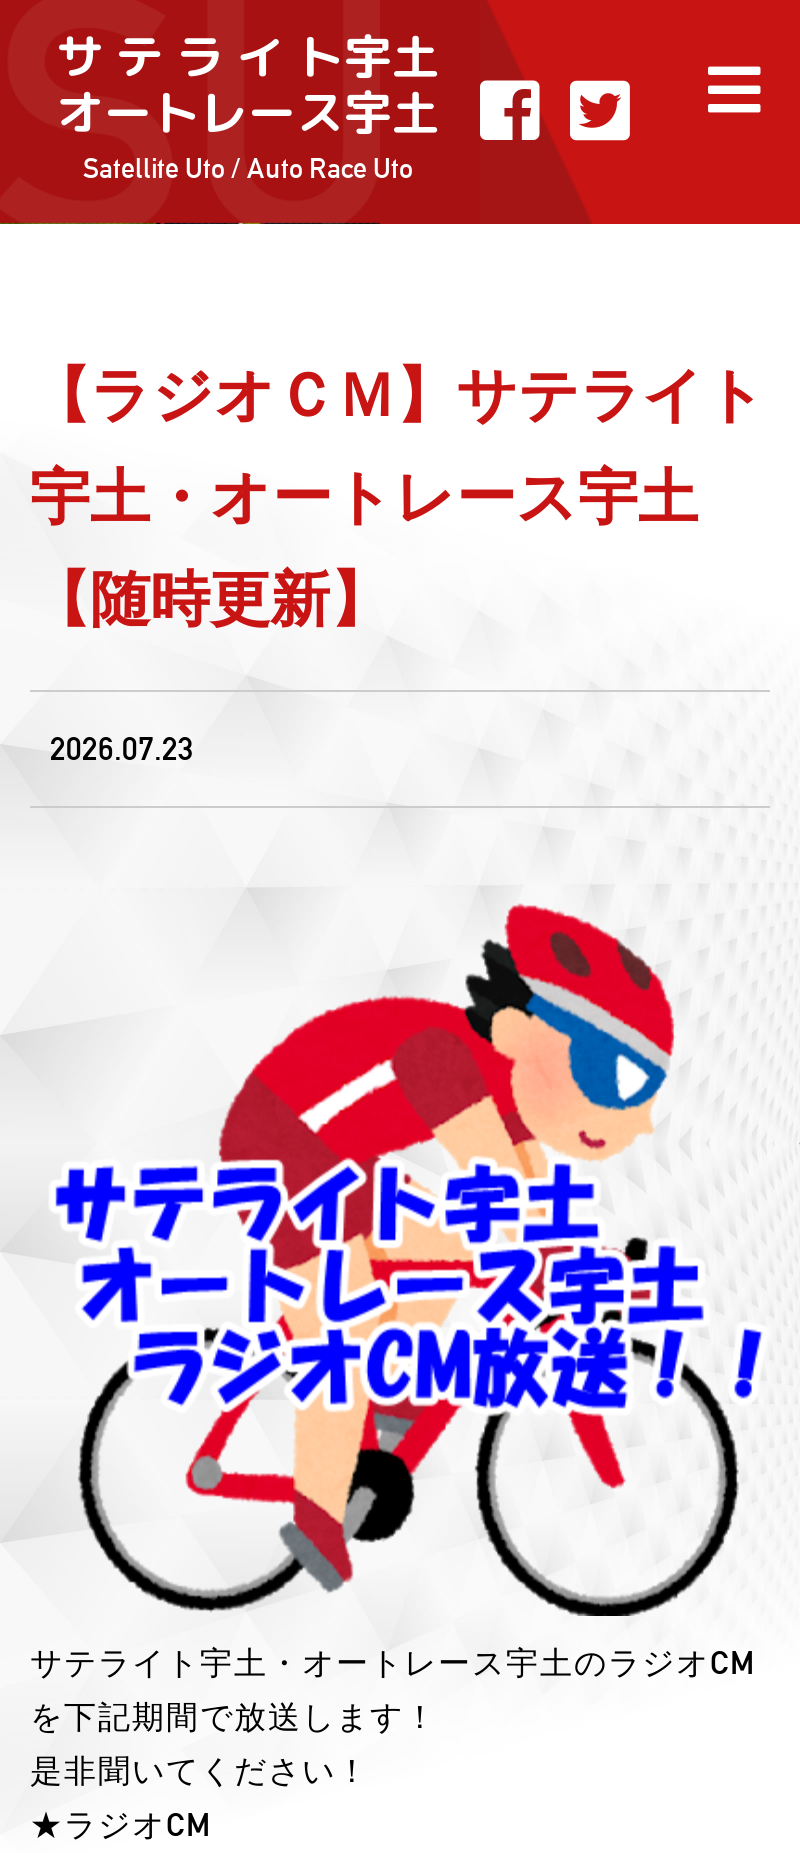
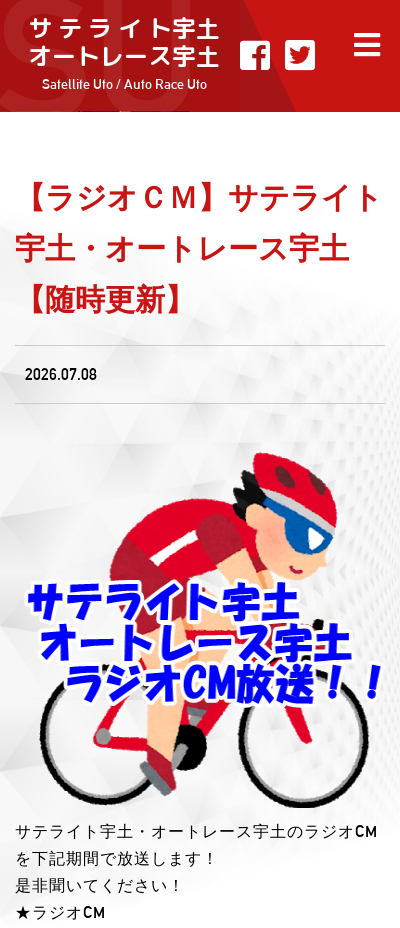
[50,730,194,768] 2026.07.23 -> [25,365,97,384] 2026.07.08

